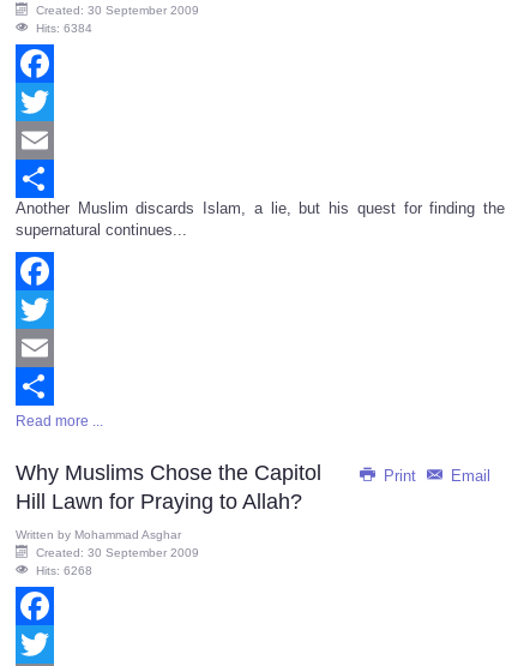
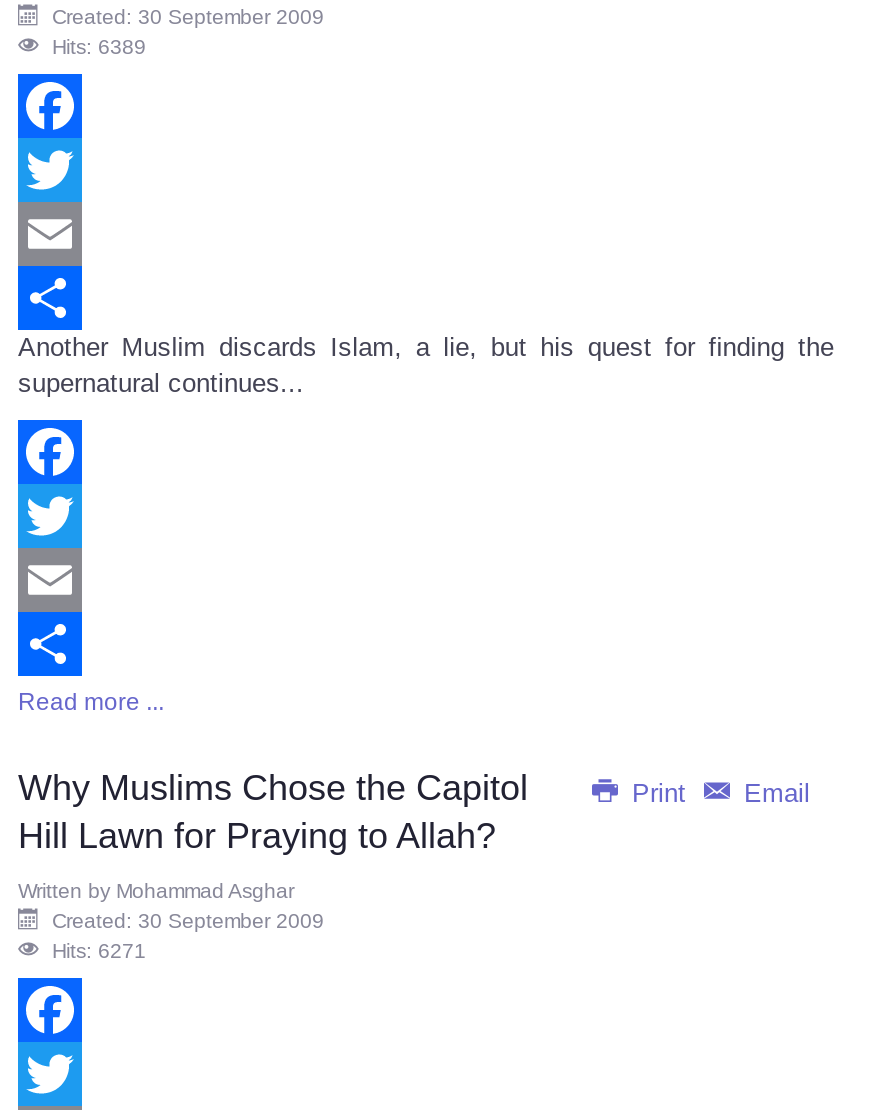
[36,22,92,35] Hits: 6384 -> [52,36,146,58] Hits: 6389
[36,564,92,577] Hits: 6268 -> [52,940,146,962] Hits: 6271

